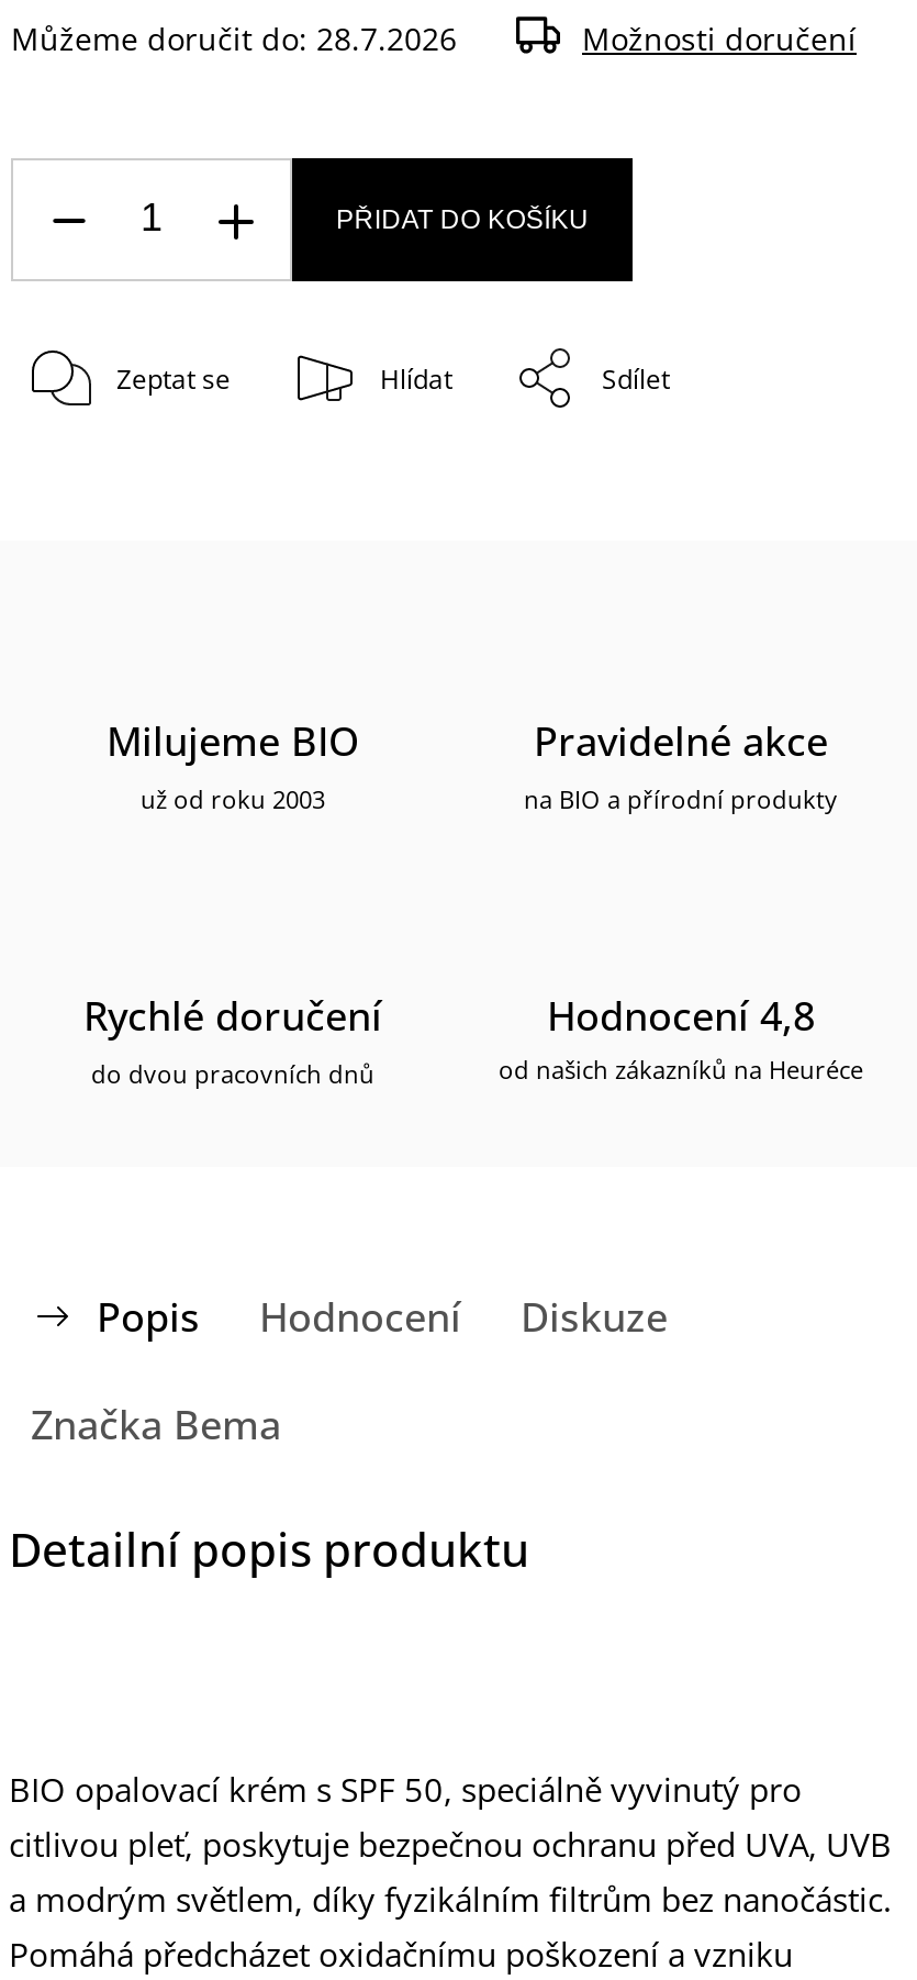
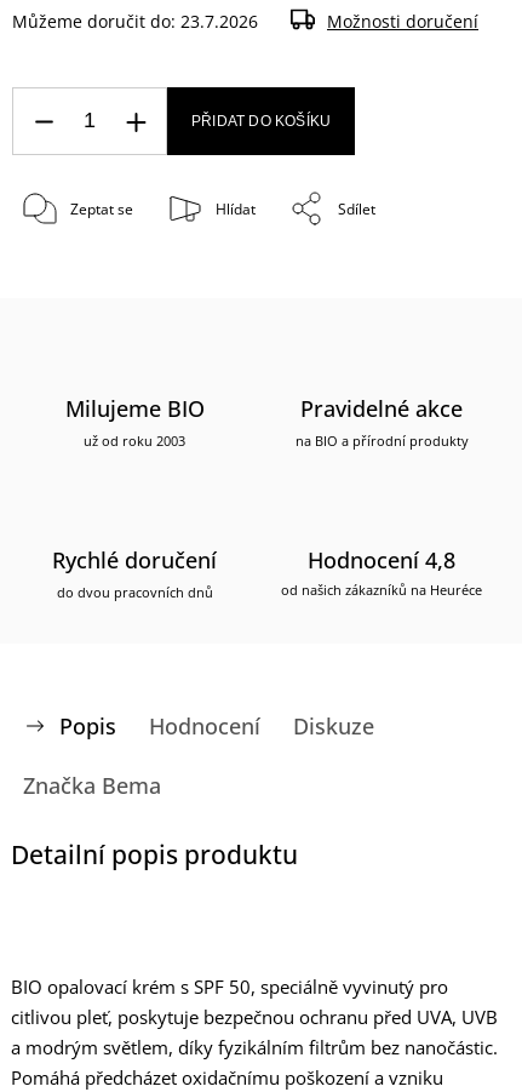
[11,16,457,58] Můžeme doručit do: 28.7.2026 -> [12,9,258,32] Můžeme doručit do: 23.7.2026

